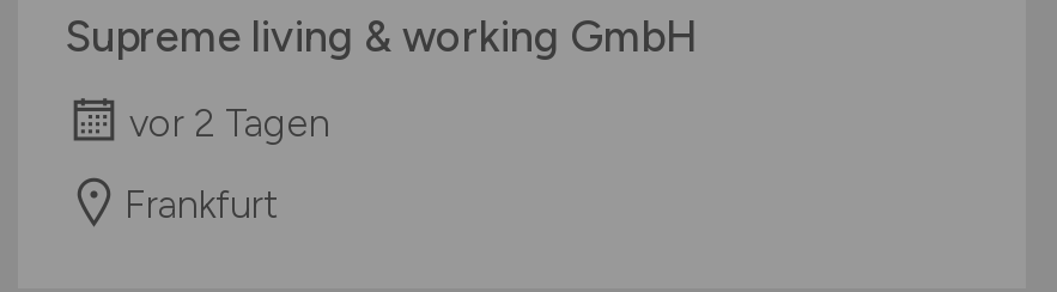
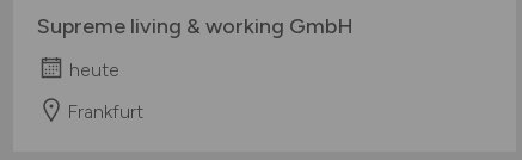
[129,100,330,146] vor 2 Tagen -> [69,58,119,81] heute

